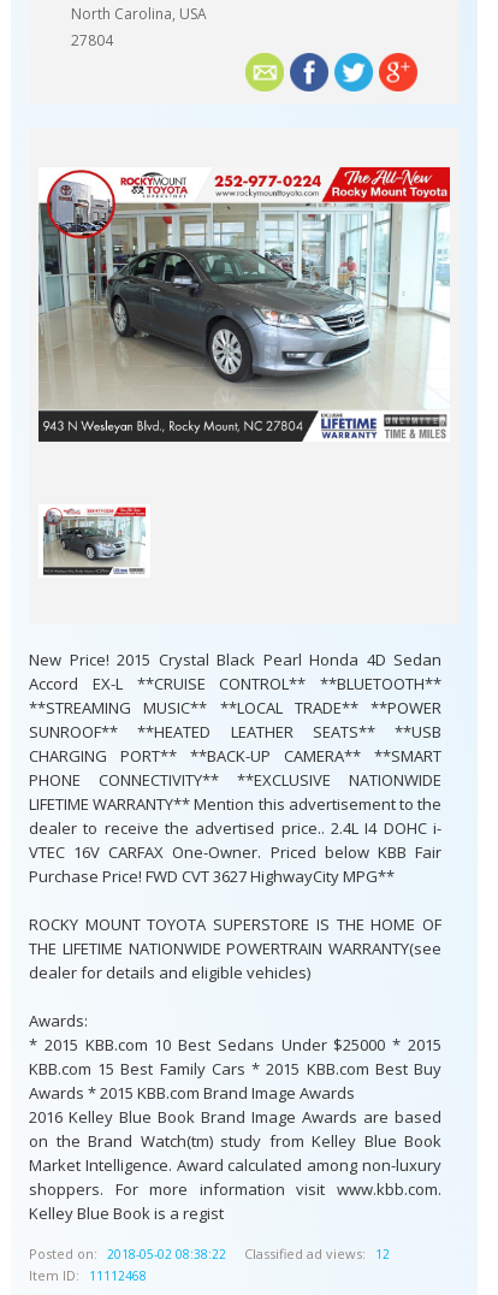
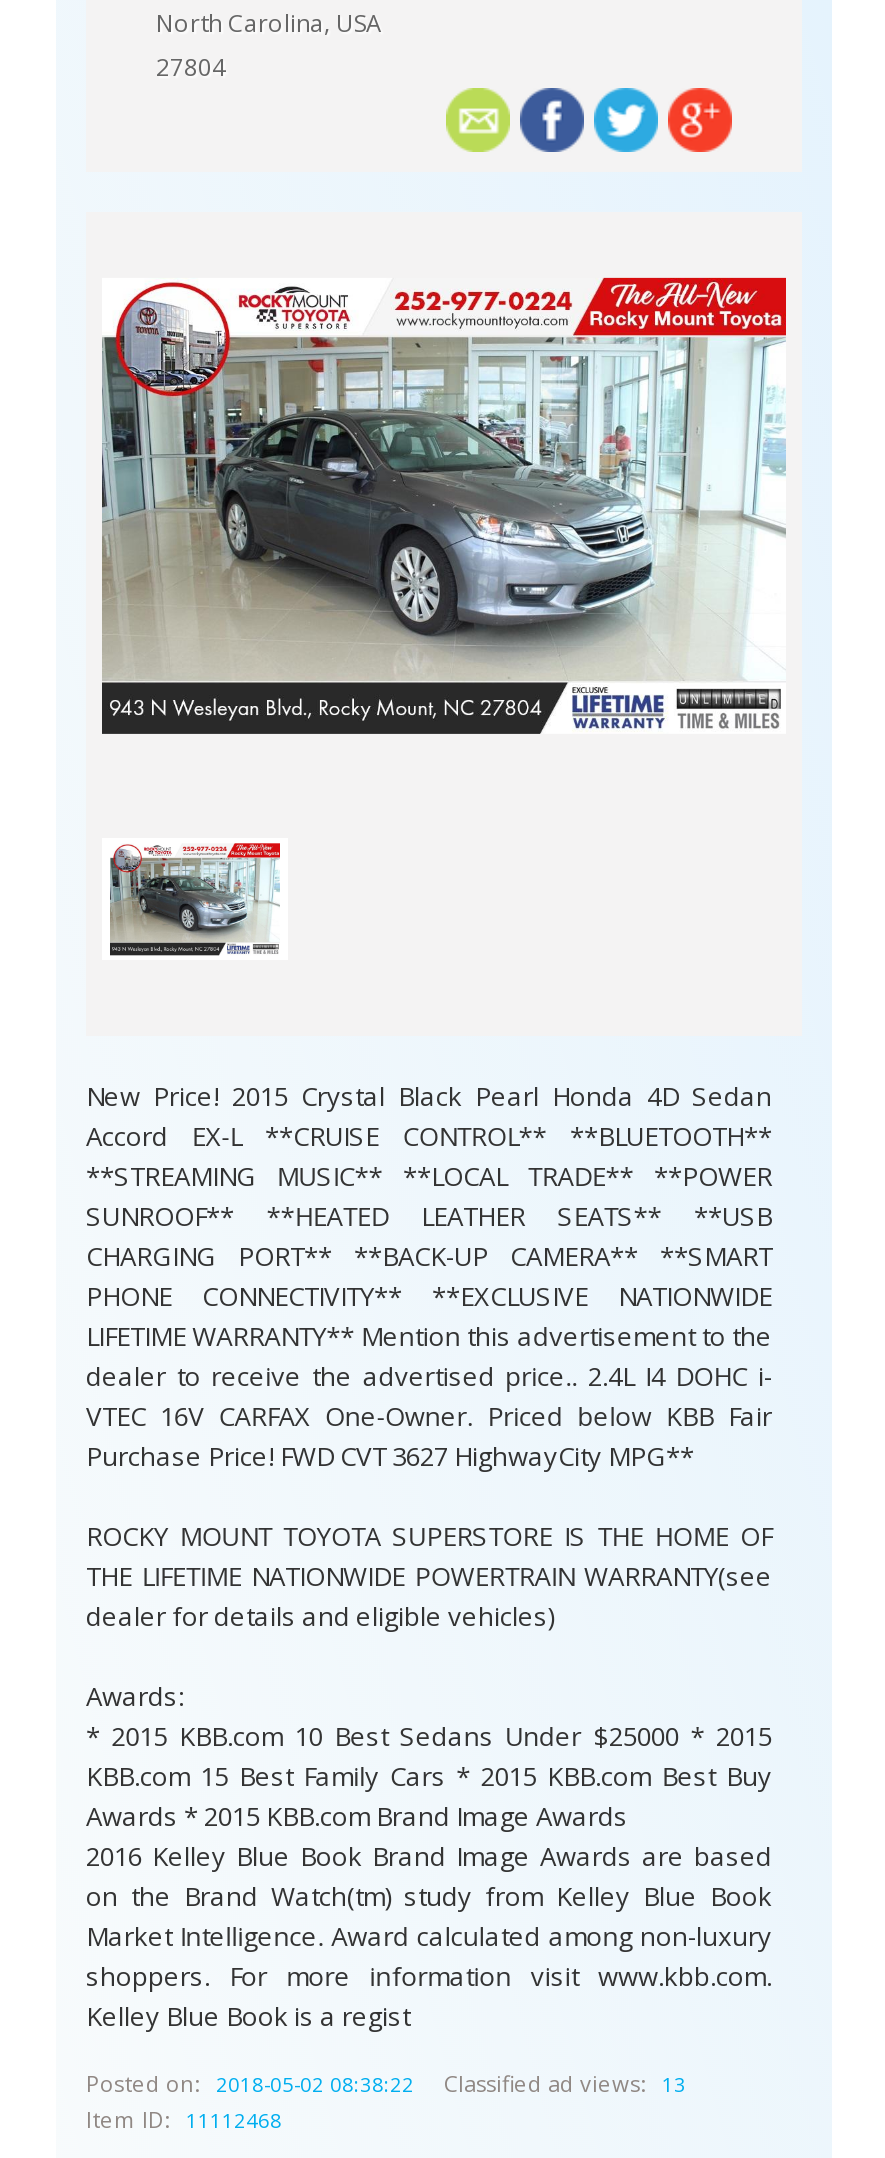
[244,1245,390,1263] Classified ad views: 12 -> [444,2068,686,2098] Classified ad views: 13

